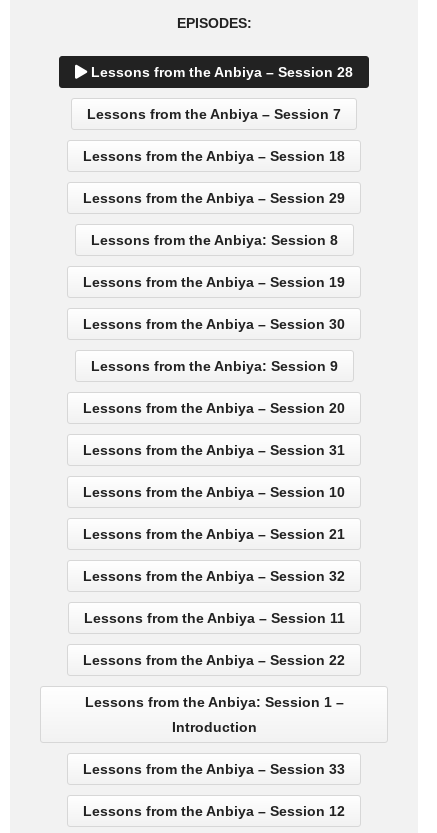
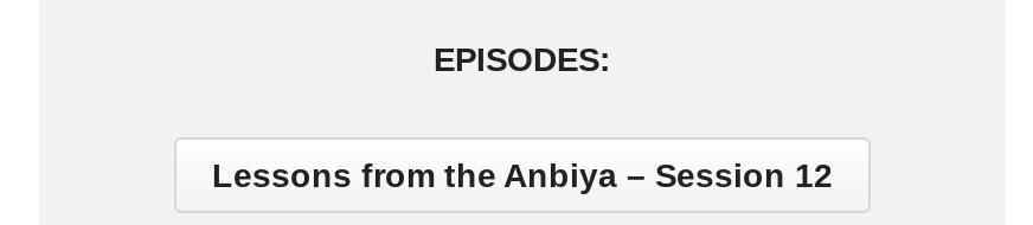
[83,64,353,777] Lessons from the Anbiya – Session 28 | Lessons from the Anbiya – Session 7 | Lessons from the Anbiya – Session 18 | Lessons from the Anbiya – Session 29 | Lessons from the Anbiya: Session 8 | Lessons from the Anbiya – Session 19 | Lessons from the Anbiya – Session 30 | Lessons from the Anbiya: Session 9 | Lessons from the Anbiya – Session 20 | Lessons from the Anbiya – Session 31 | Lessons from the Anbiya – Session 10 | Lessons from the Anbiya – Session 21 | Lessons from the Anbiya – Session 32 | Lessons from the Anbiya – Session 11 | Lessons from the Anbiya – Session 22 | Lessons from the Anbiya: Session 1 – | Introduction | Lessons from the Anbiya – Session 33 -> none

